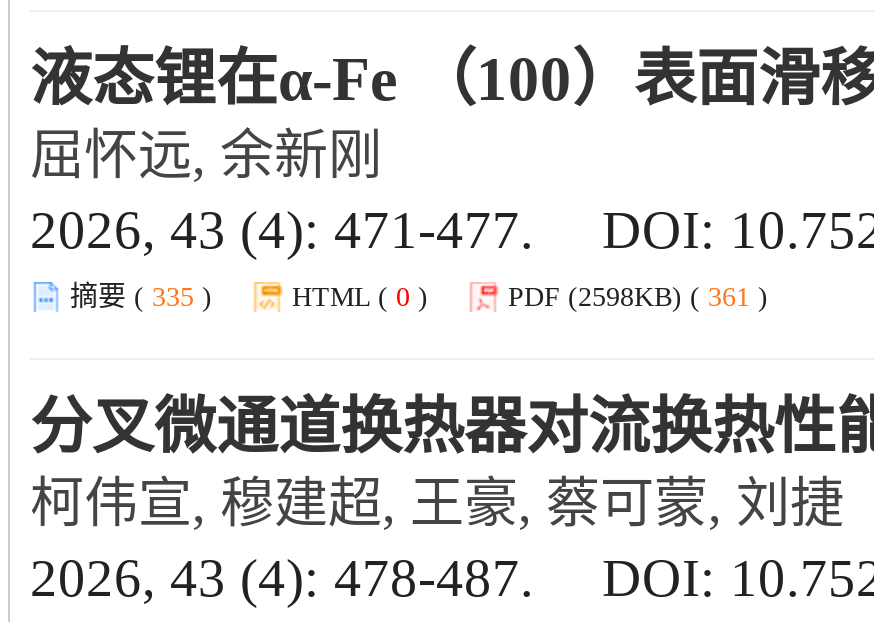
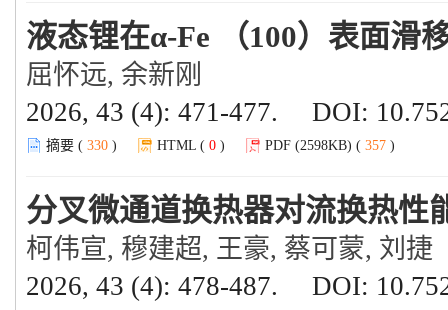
[70,282,220,312] 摘要 (335) -> [46,138,121,153] 摘要 (330)
[508,282,768,312] PDF (2598KB) (361) -> [265,138,395,153] PDF (2598KB) (357)

